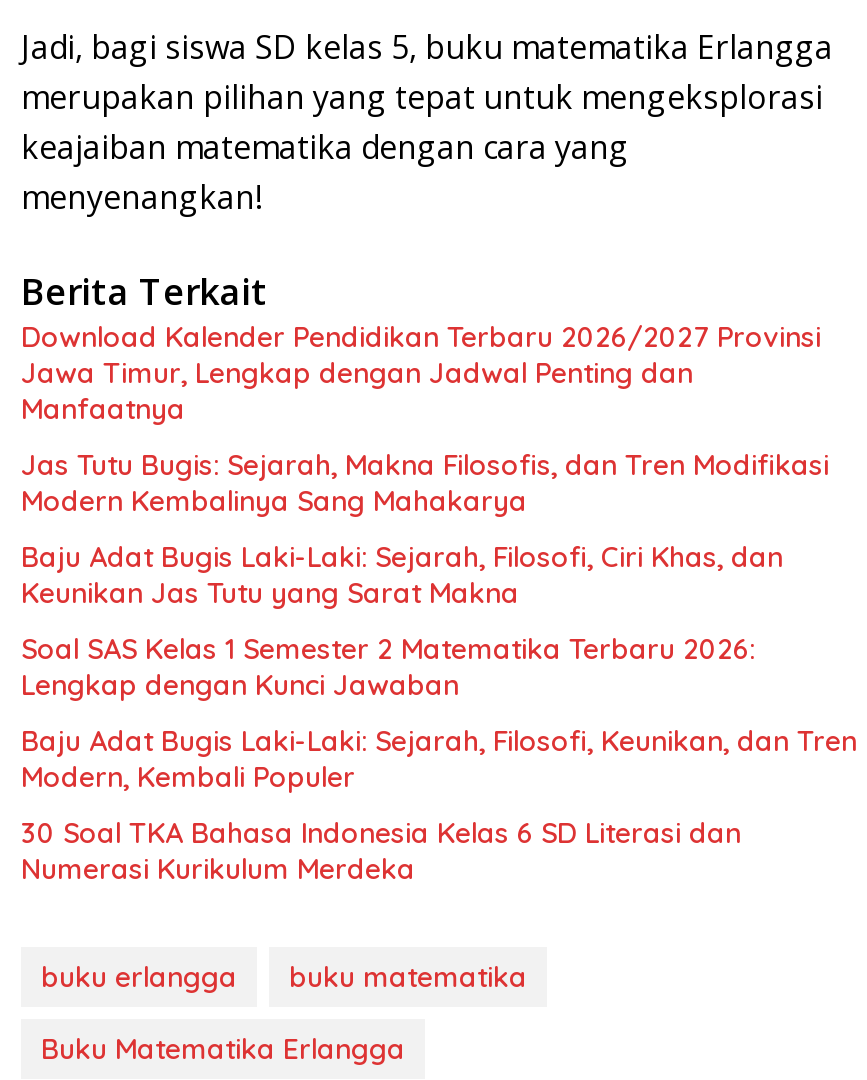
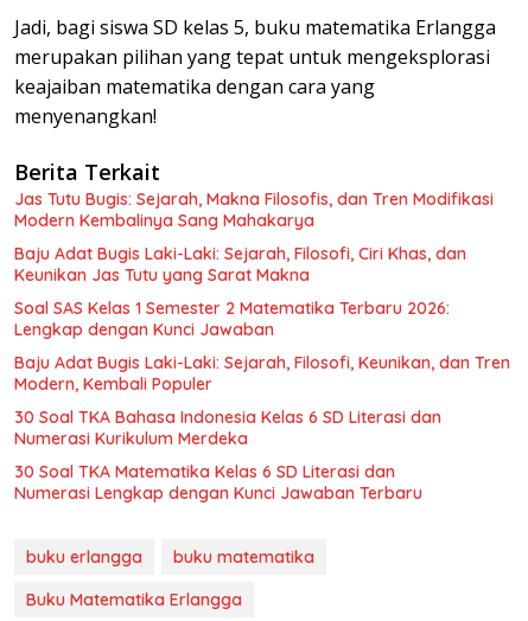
[21,318,821,426] Download Kalender Pendidikan Terbaru 2026/2027 Provinsi | Jawa Timur, Lengkap dengan Jadwal Penting dan | Manfaatnya -> none
moved [21,446,857,886] -> [14,188,510,449]: Jas Tutu Bugis: Sejarah, Makna Filosofis, dan Tren Modifikasi | Modern Kembalinya Sang Mahakarya | Baju Adat Bugis Laki-Laki: Sejarah, Filosofi, Ciri Khas, dan | ... | 30 Soal TKA Bahasa Indonesia Kelas 6 SD Literasi dan | Numerasi Kurikulum Merdeka
none -> [14,461,422,503] 30 Soal TKA Matematika Kelas 6 SD Literasi dan | Numerasi Lengkap dengan Kunci Jawaban Terbaru

